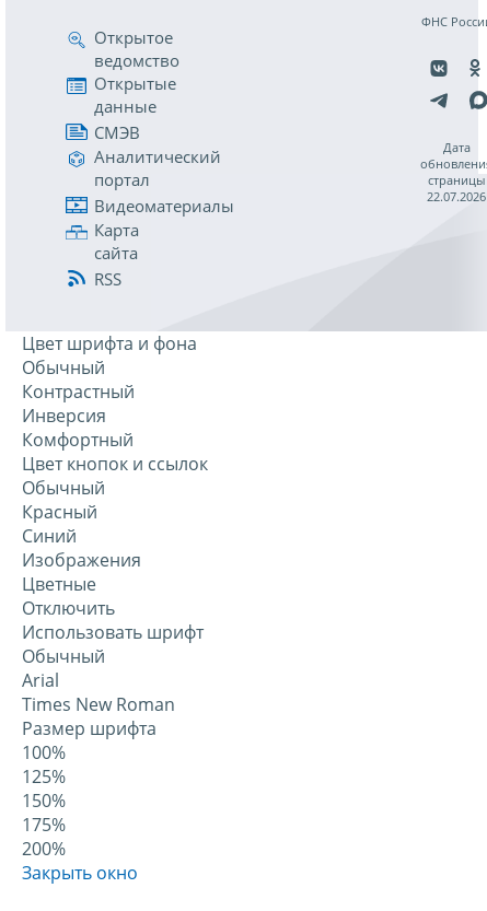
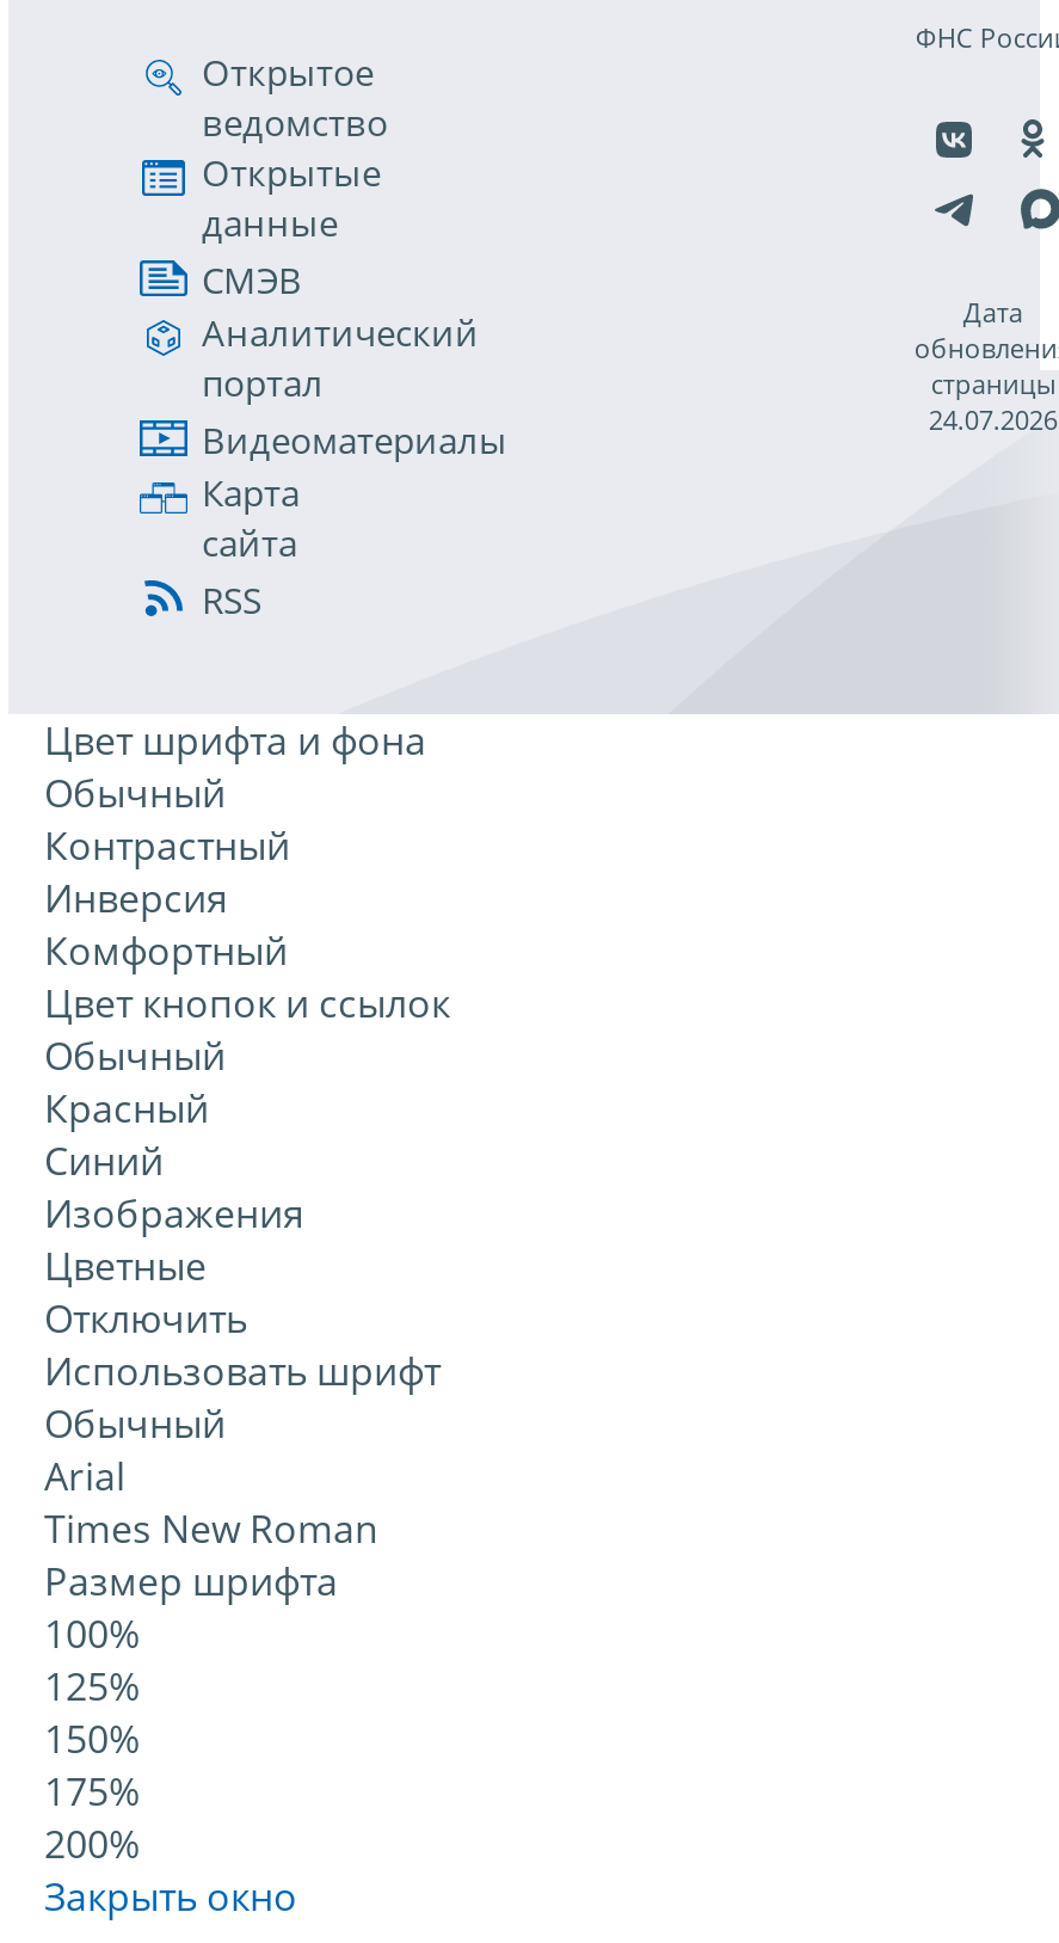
[427,188,486,205] 22.07.2026 -> [928,402,1057,438] 24.07.2026

